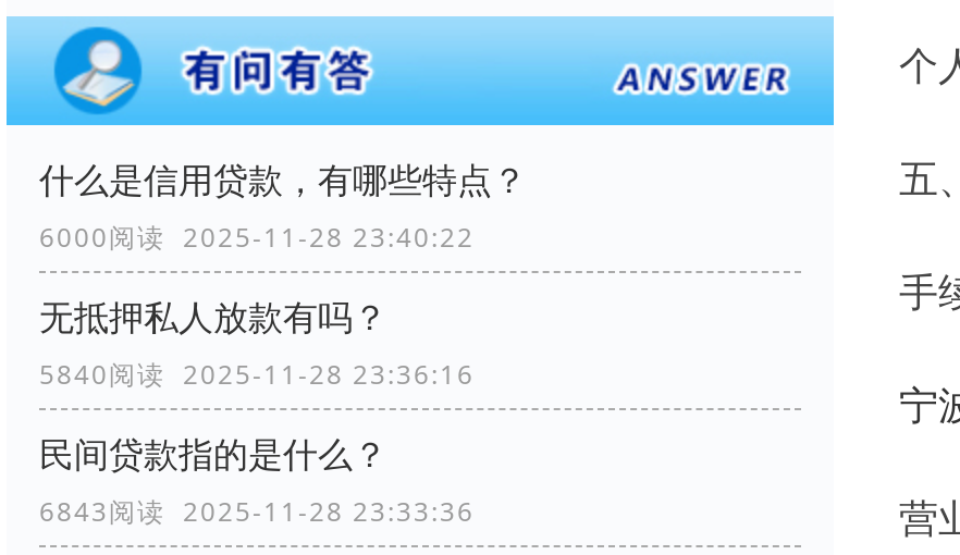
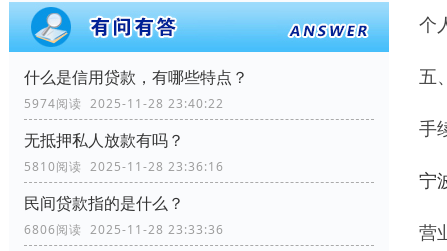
[39,219,475,256] 6000阅读 2025-11-28 23:40:22 -> [24,95,224,112] 5974阅读 2025-11-28 23:40:22
[39,356,475,393] 5840阅读 2025-11-28 23:36:16 -> [24,158,224,175] 5810阅读 2025-11-28 23:36:16
[39,493,475,530] 6843阅读 2025-11-28 23:33:36 -> [24,221,224,238] 6806阅读 2025-11-28 23:33:36

